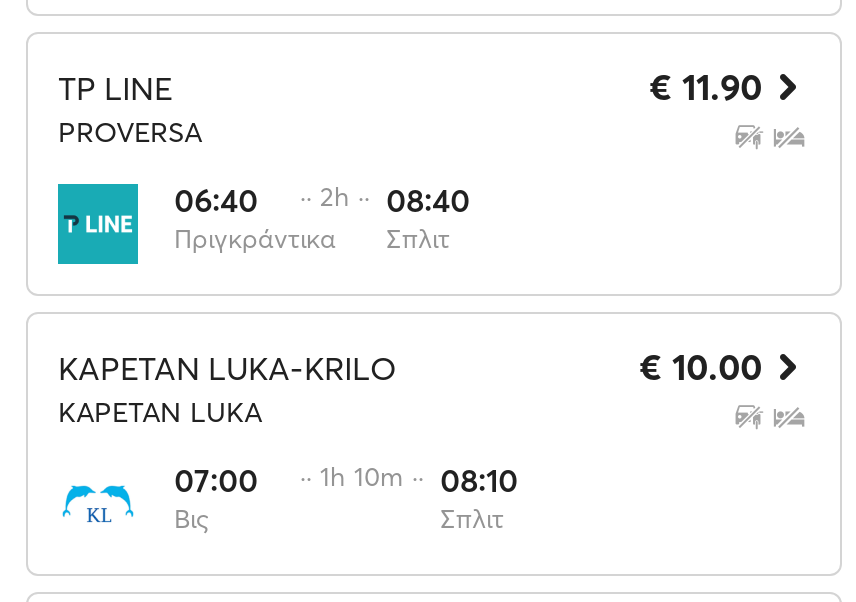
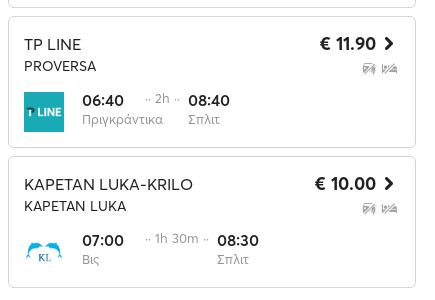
[174,460,518,500] 07:00 ·· 1h 10m ·· 08:10 -> [82,230,259,250] 07:00 ·· 1h 30m ·· 08:30

